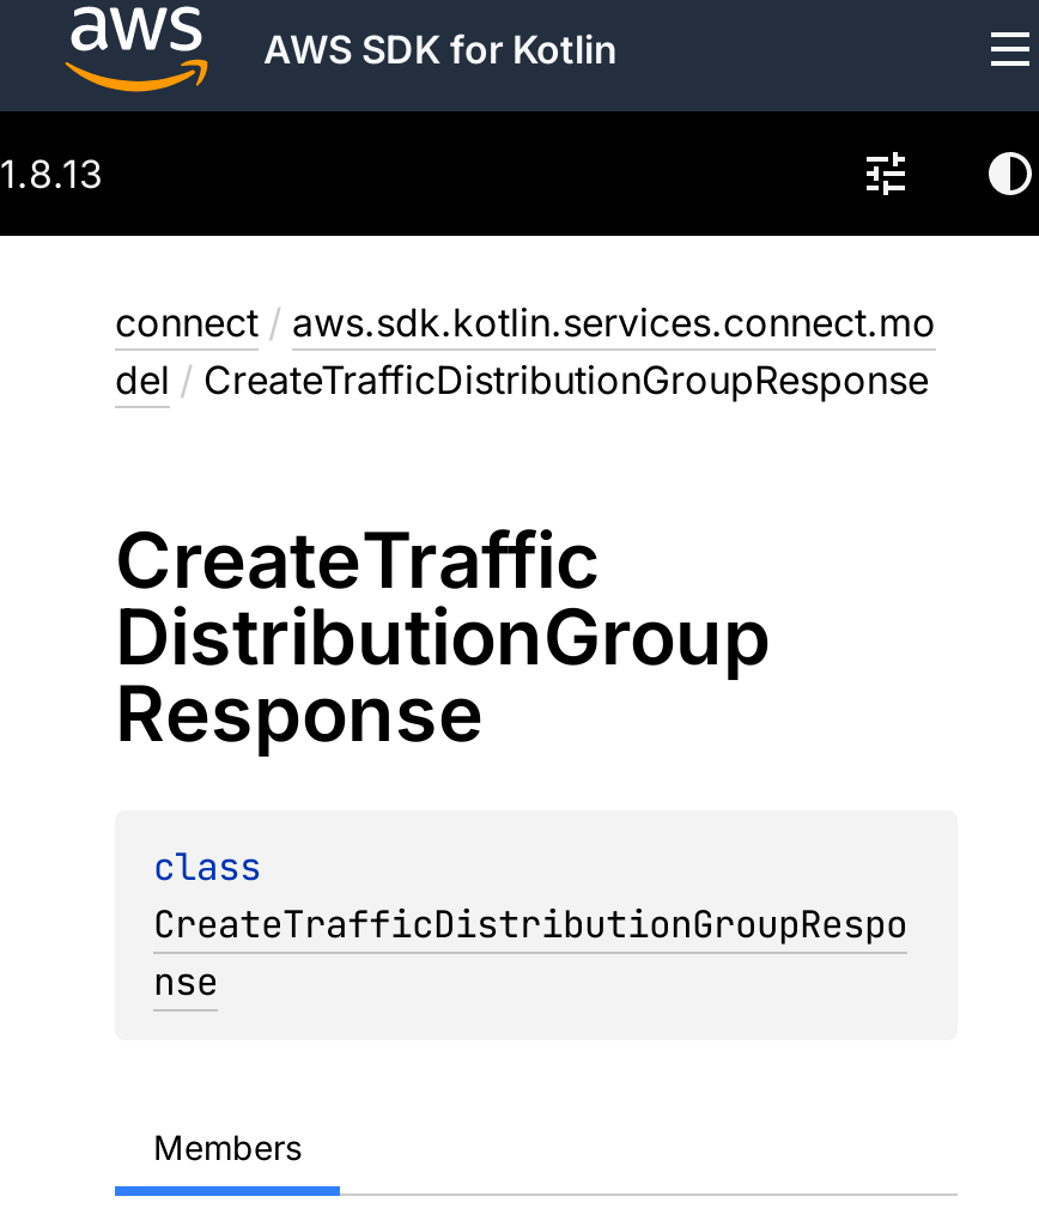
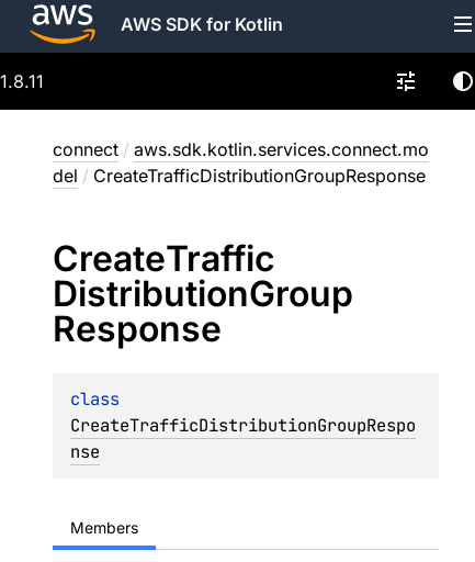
[0,150,103,198] 1.8.13 -> [0,70,44,92] 1.8.11

